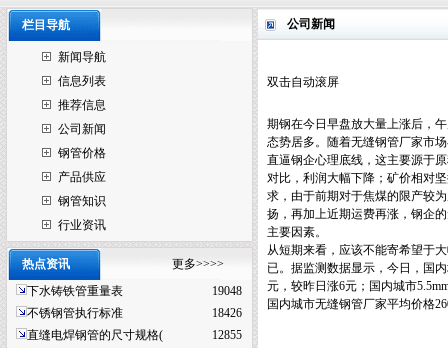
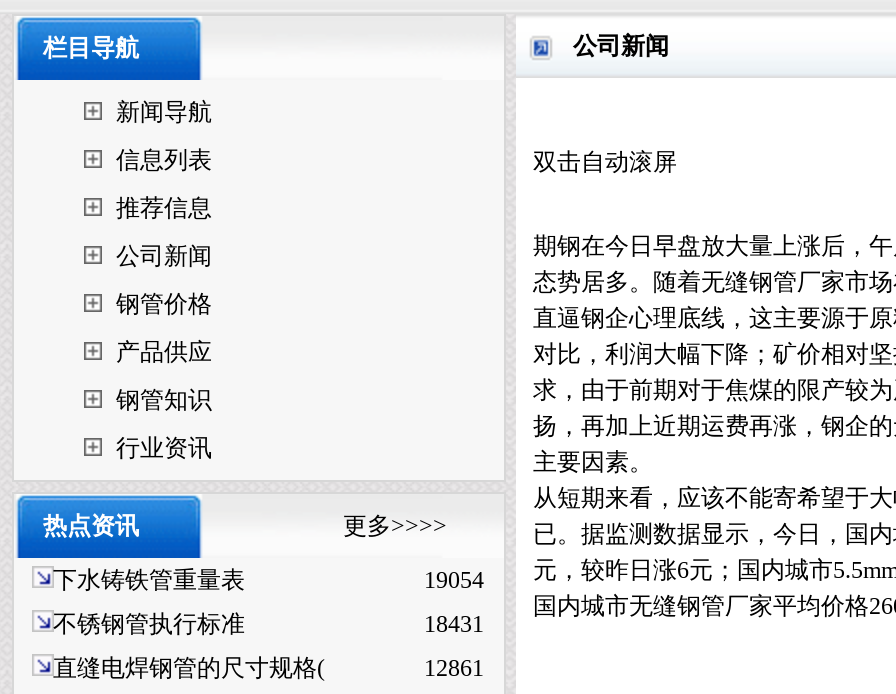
[212,284,242,298] 19048 -> [424,566,484,594] 19054
[212,306,242,320] 18426 -> [424,610,484,638] 18431
[212,328,242,342] 12855 -> [424,654,484,682] 12861

